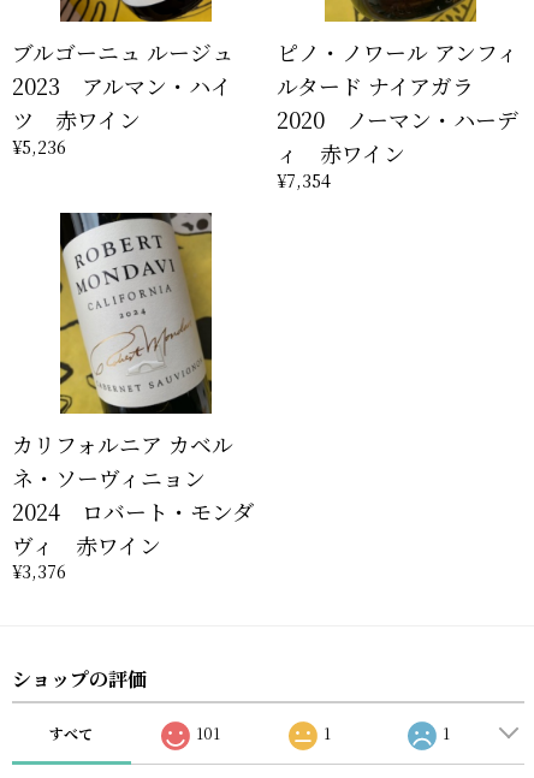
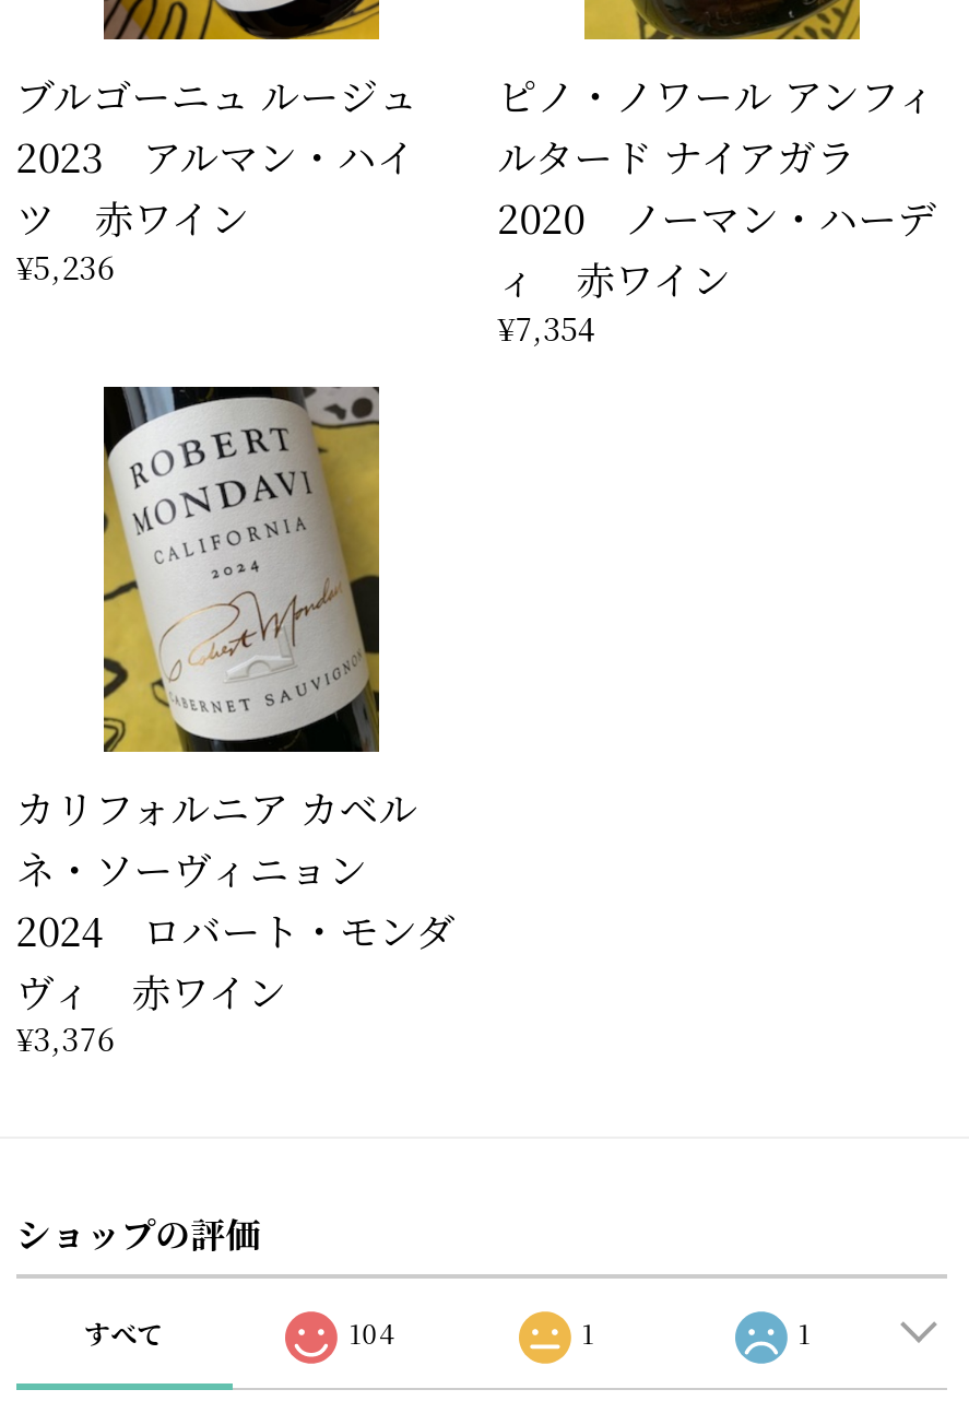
[196,722,220,743] 101 -> [349,1313,395,1350] 104

